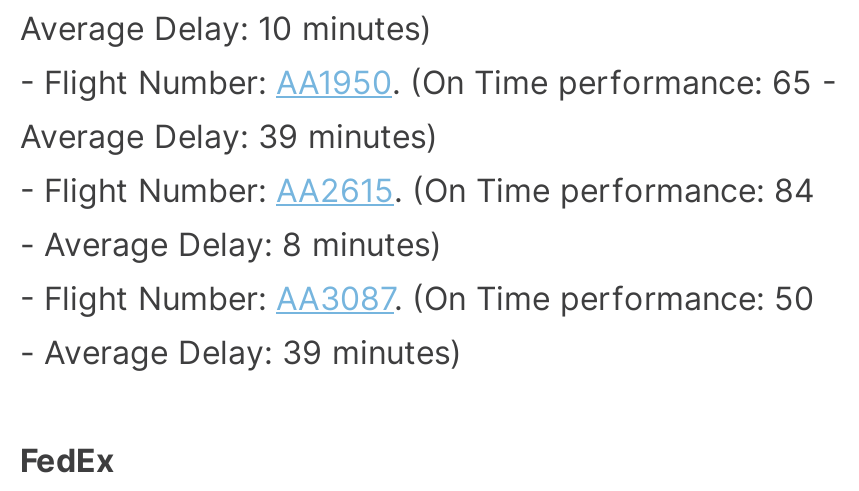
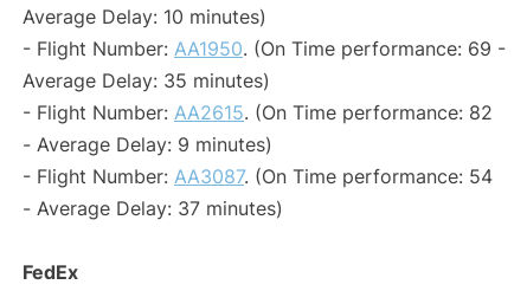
[20,62,836,102] - Flight Number: AA1950. (On Time performance: 65 - -> [23,37,506,60] - Flight Number: AA1950. (On Time performance: 69 -
[20,116,438,156] Average Delay: 39 minutes) -> [23,69,270,92] Average Delay: 35 minutes)
[20,170,814,210] - Flight Number: AA2615. (On Time performance: 84 -> [23,101,493,124] - Flight Number: AA2615. (On Time performance: 82
[20,224,442,264] - Average Delay: 8 minutes) -> [23,132,272,156] - Average Delay: 9 minutes)
[20,278,814,318] - Flight Number: AA3087. (On Time performance: 50 -> [23,164,493,188] - Flight Number: AA3087. (On Time performance: 54
[20,332,462,372] - Average Delay: 39 minutes) -> [23,196,283,220] - Average Delay: 37 minutes)

